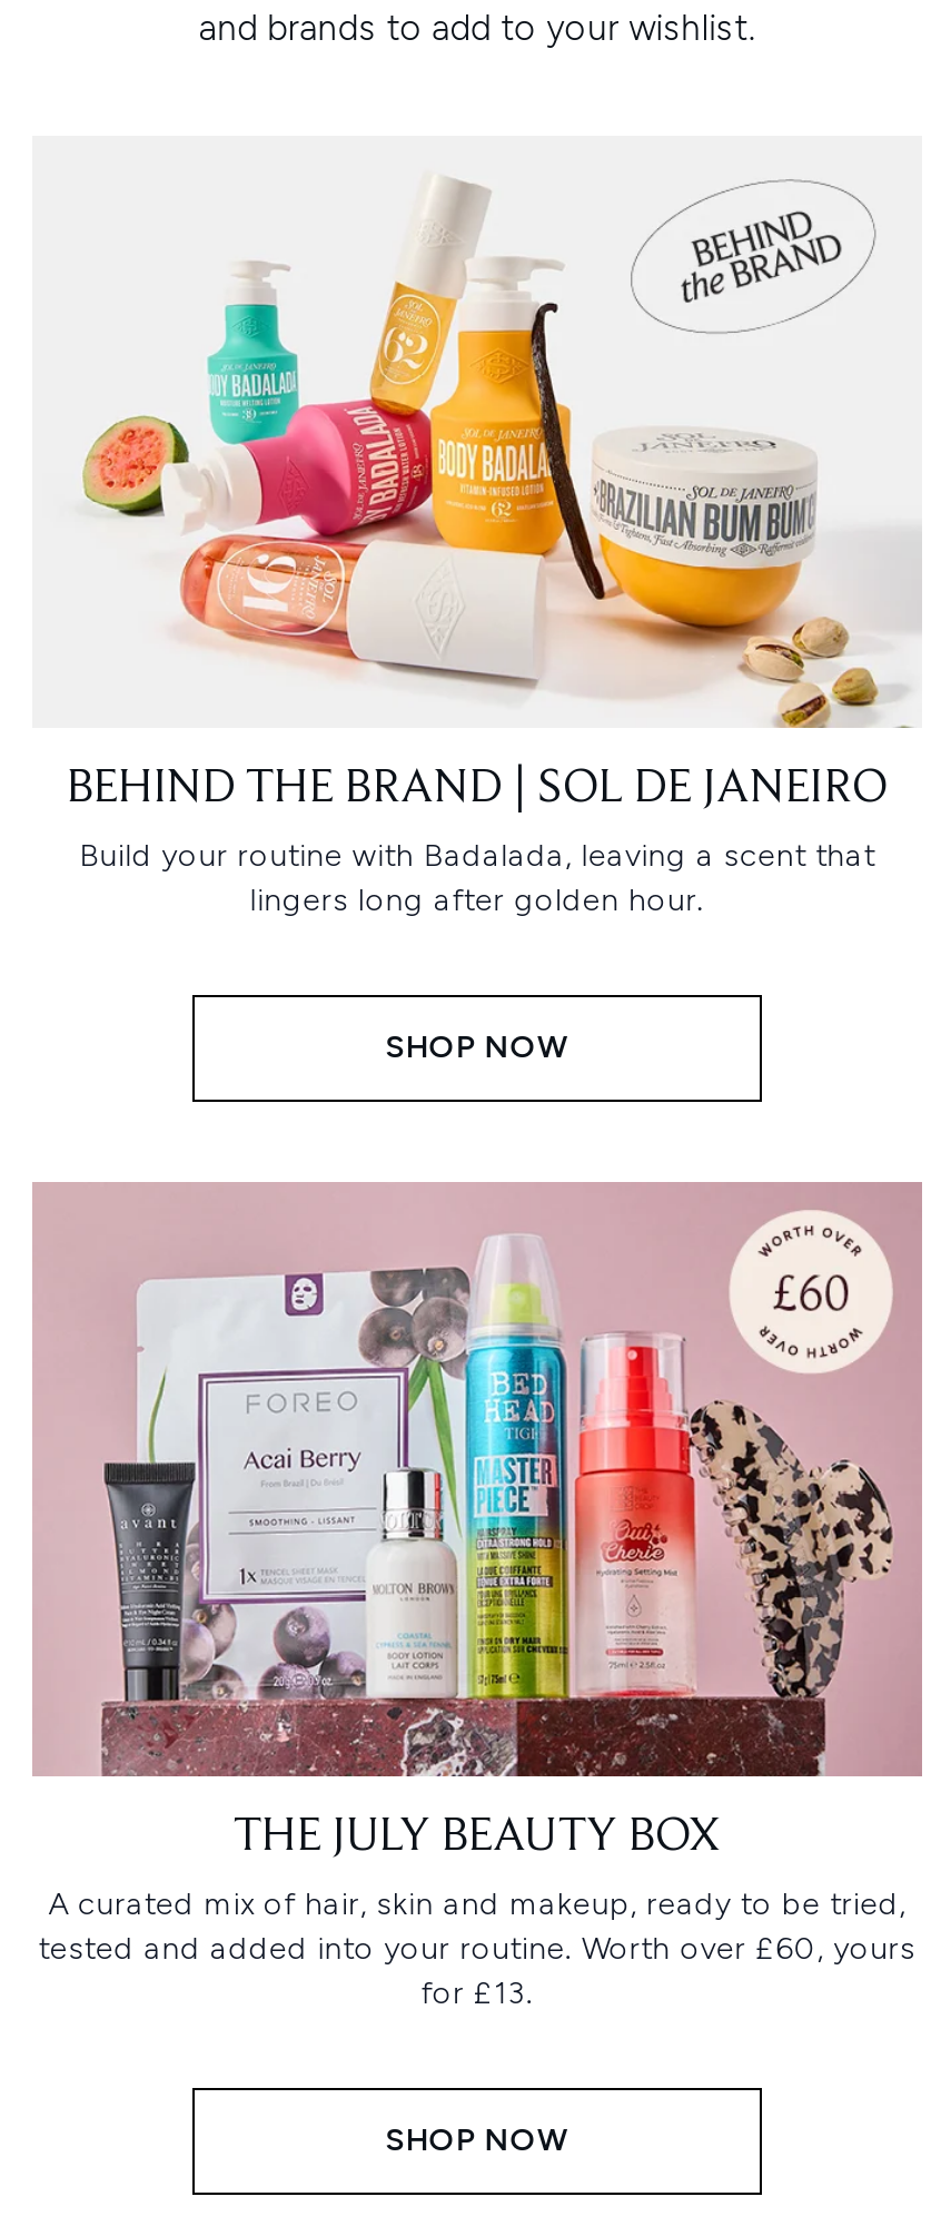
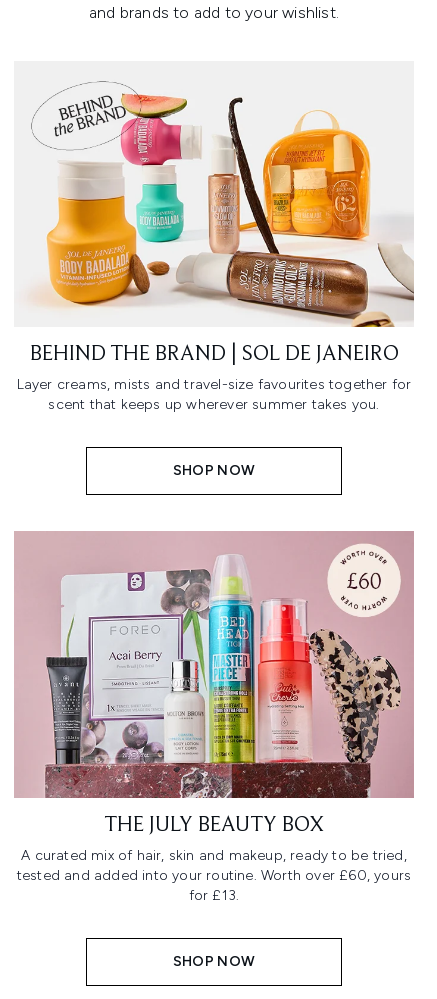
[81,178,922,730] [image] -> [31,81,415,328] [image]
[79,837,875,920] Build your routine with Badalada, leaving a scent that | lingers long after golden hour. -> [17,376,411,413] Layer creams, mists and travel-size favourites together for | scent that keeps up wherever summer takes you.

